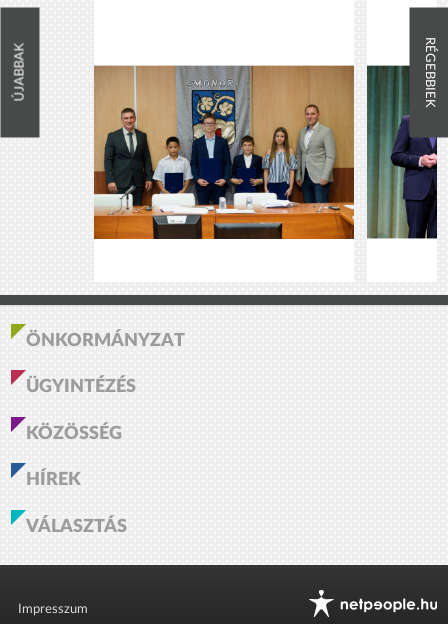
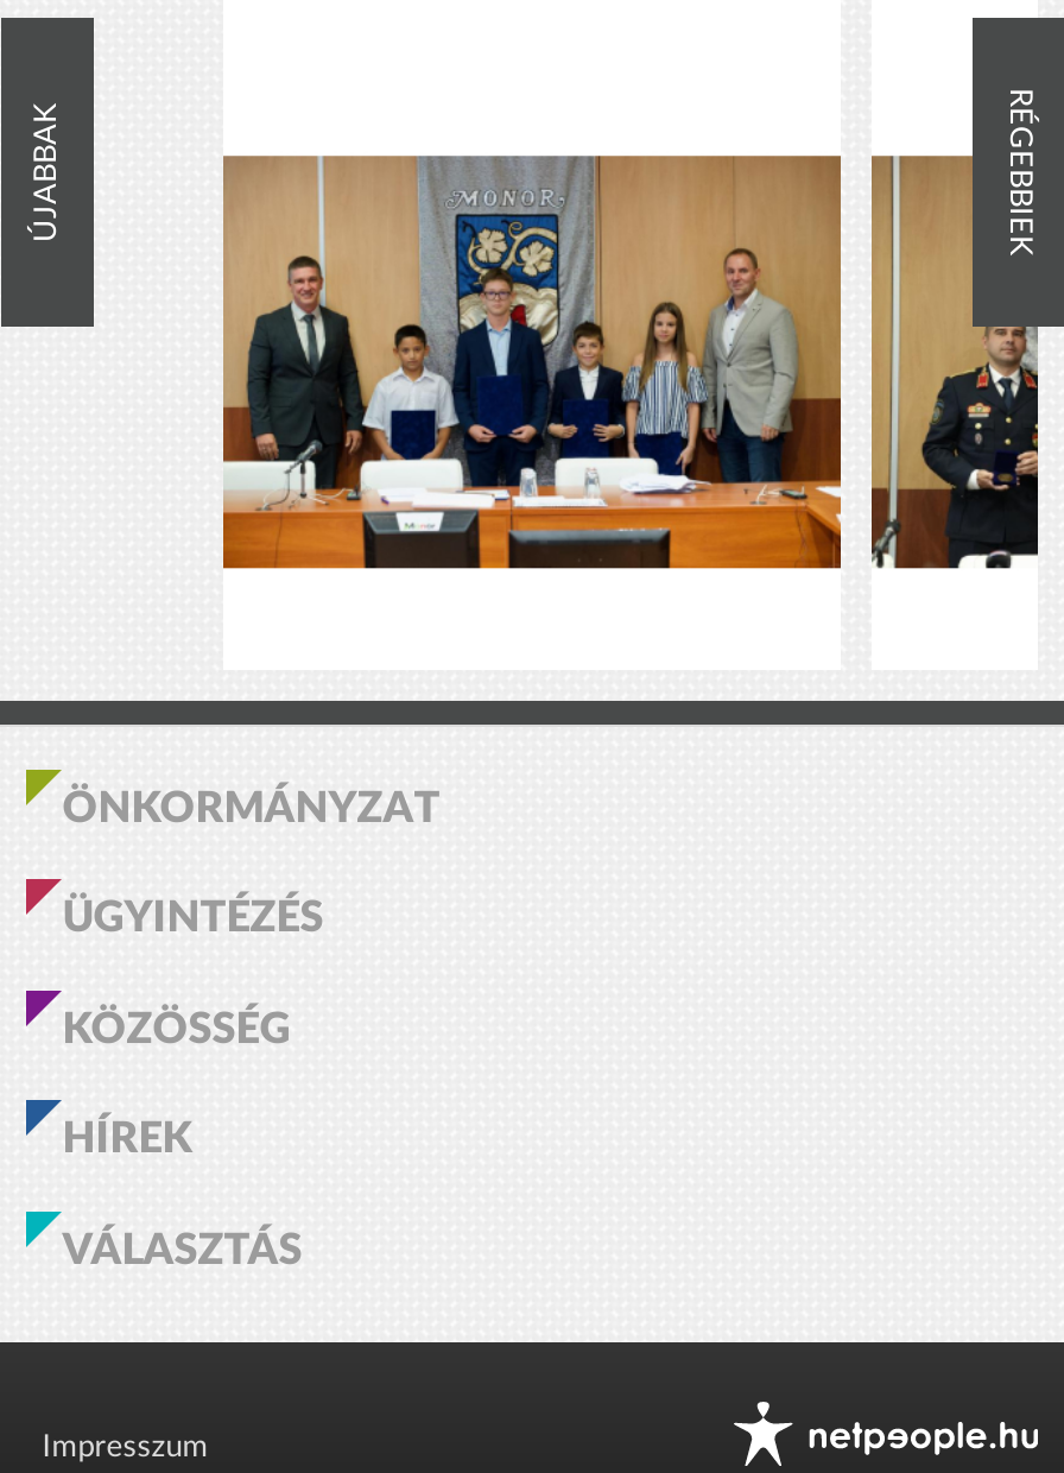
[366,65,438,240] [image] -> [869,154,1040,570] [image]

